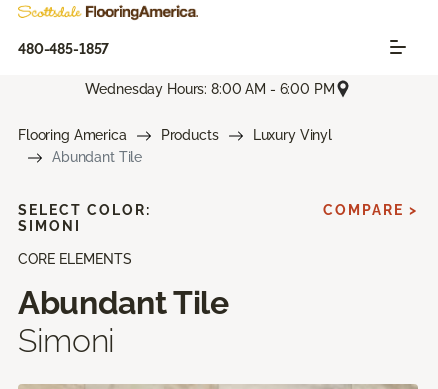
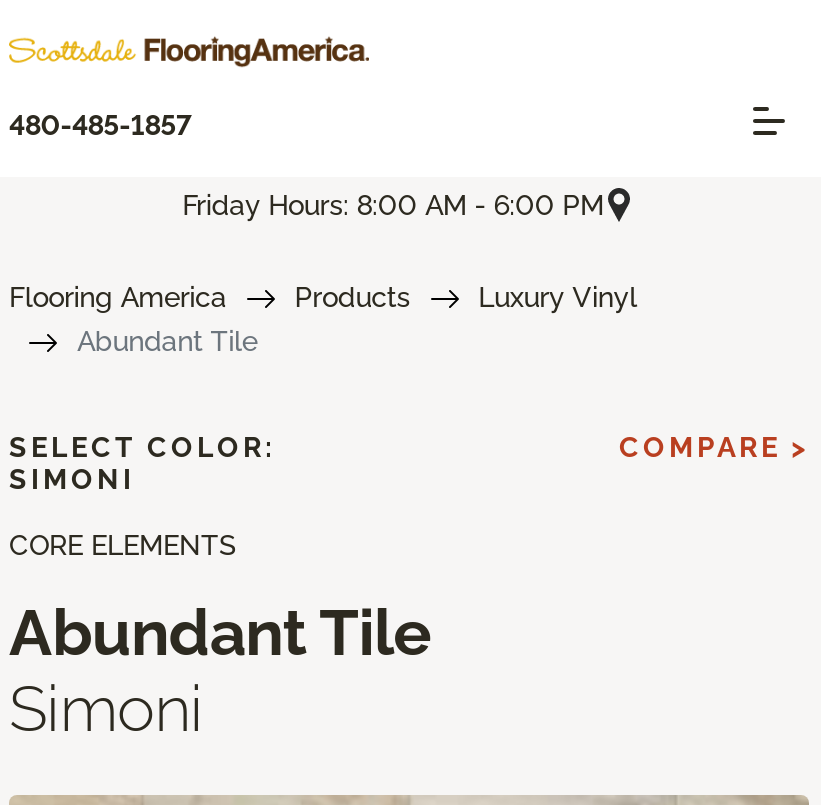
[85,81,335,97] Wednesday Hours: 8:00 AM - 6:00 PM -> [182,188,604,220] Friday Hours: 8:00 AM - 6:00 PM

